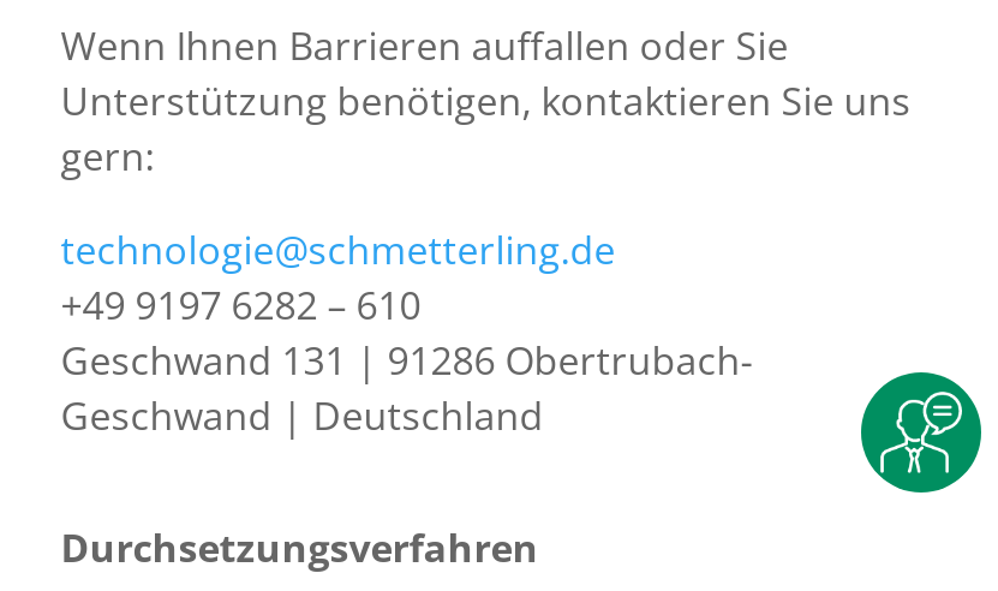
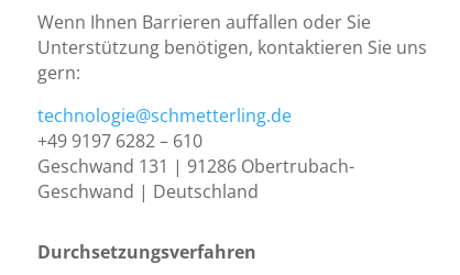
[859,370,984,495] [image] -> none

